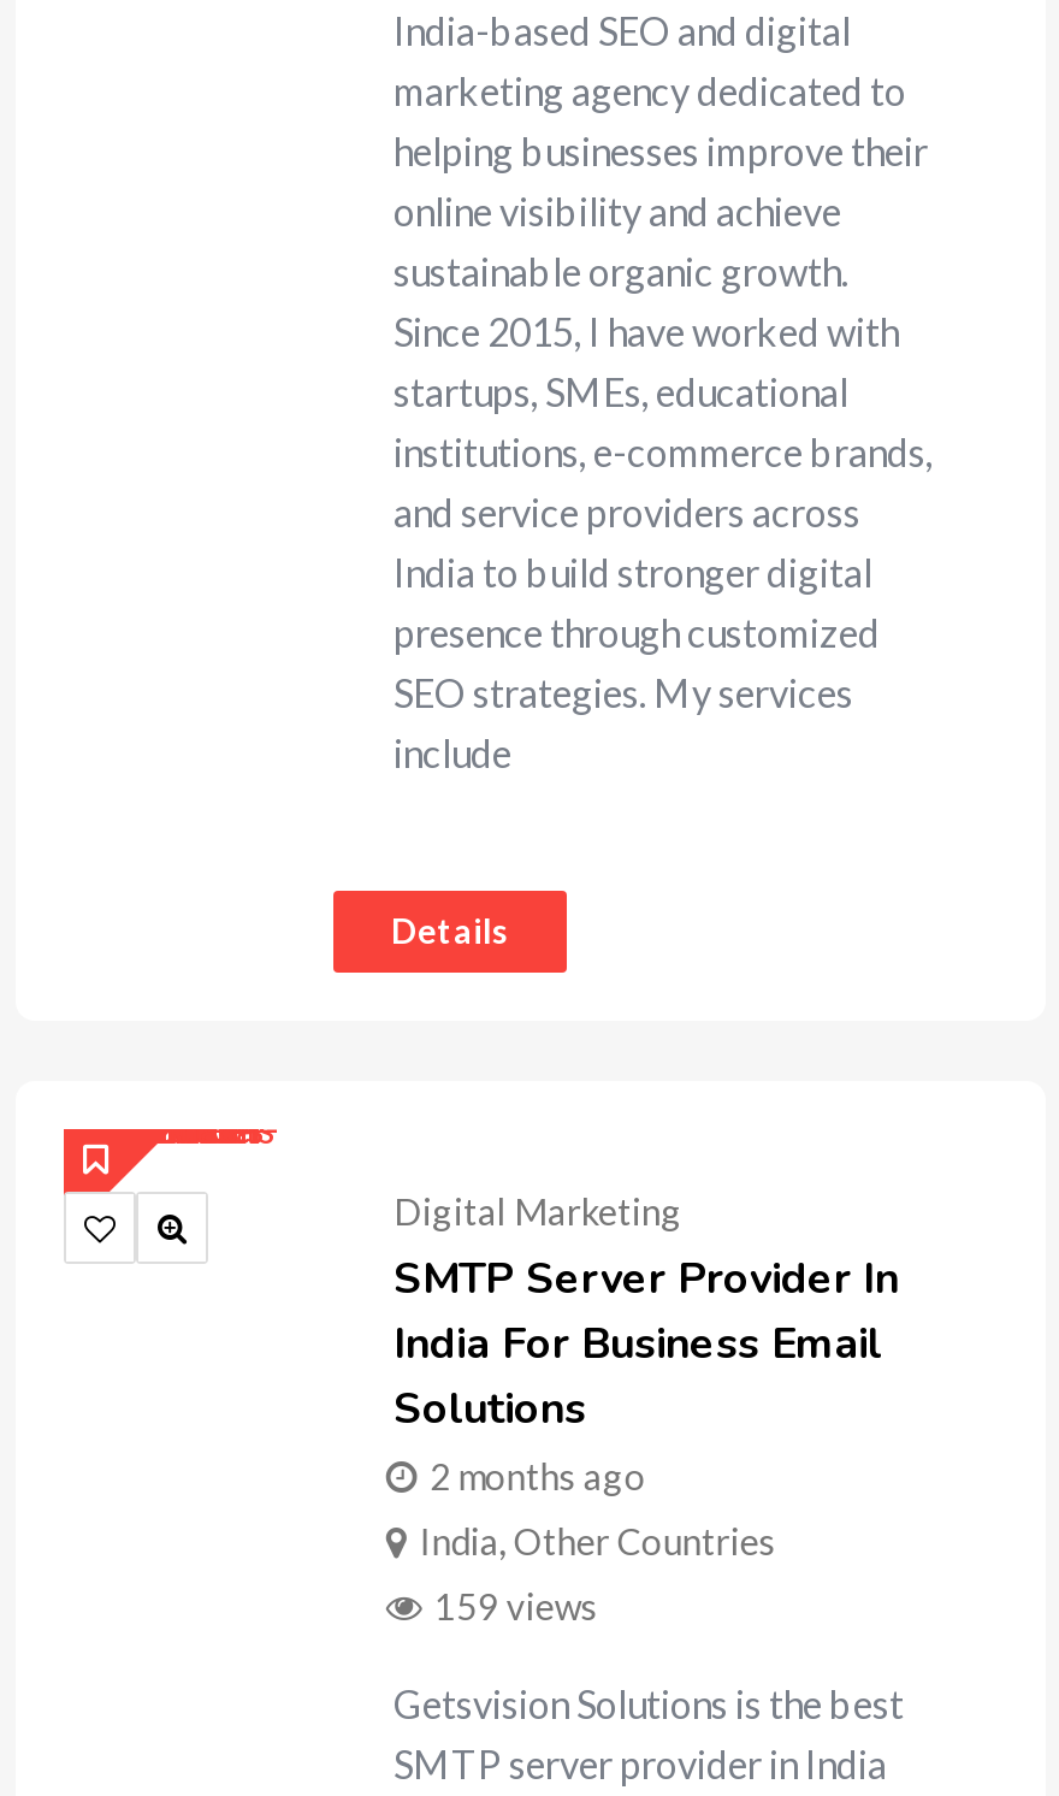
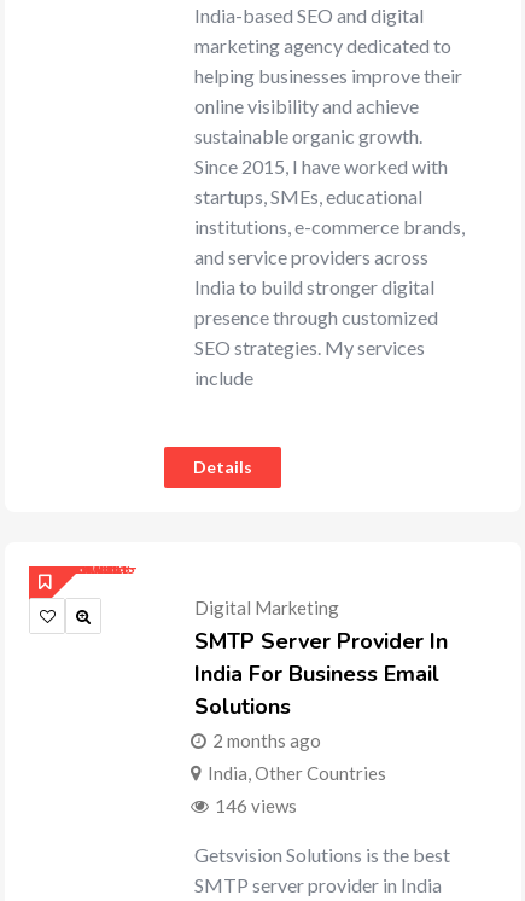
[434,1584,598,1627] 159 views -> [215,795,297,816] 146 views

